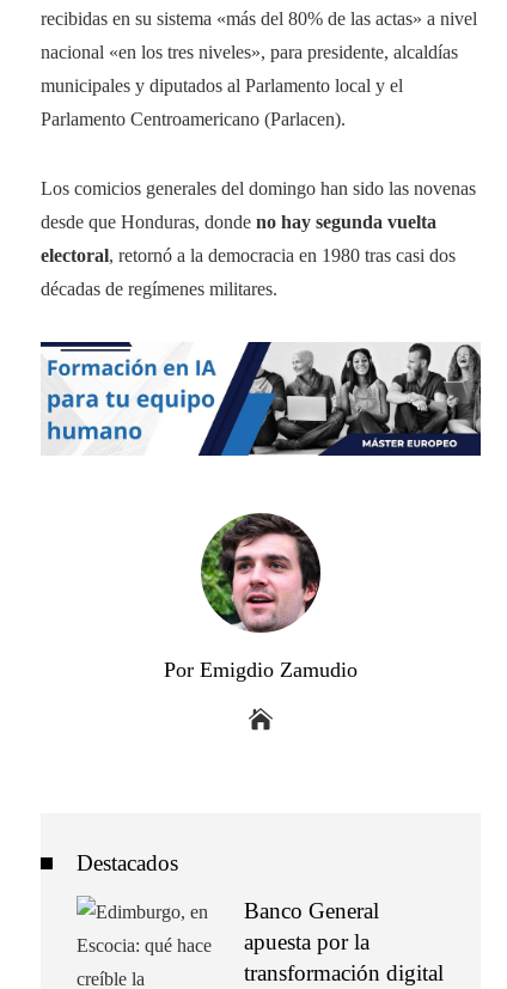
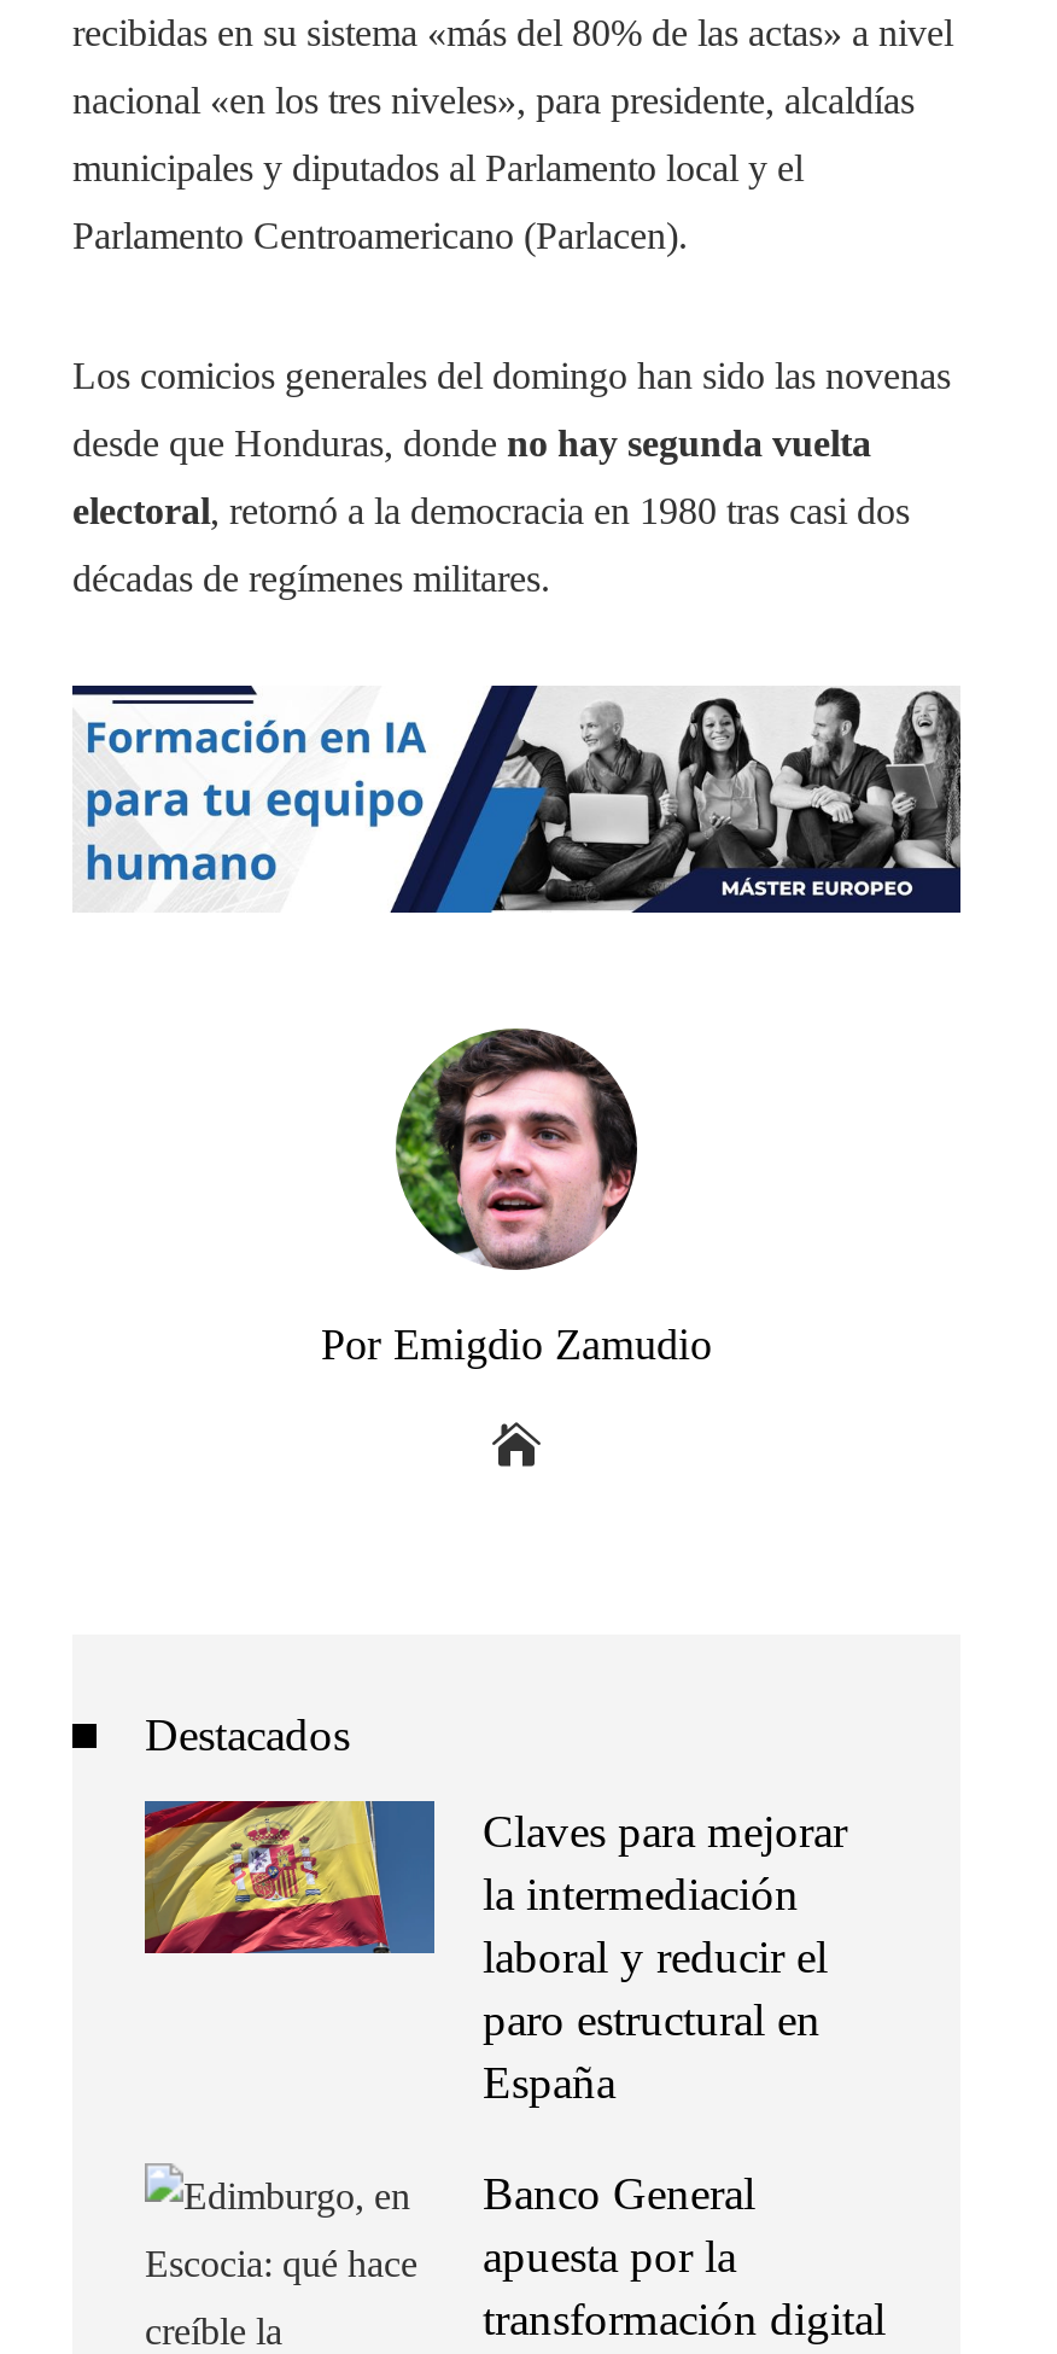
none -> [142,1799,847,2109] [image] | Claves para mejorar | la intermediación | laboral y reducir el | paro estructural en | España

